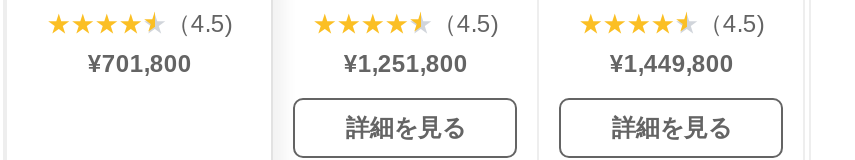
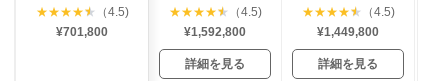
[344,49,468,77] ¥1,251,800 -> [184,25,246,39] ¥1,592,800

